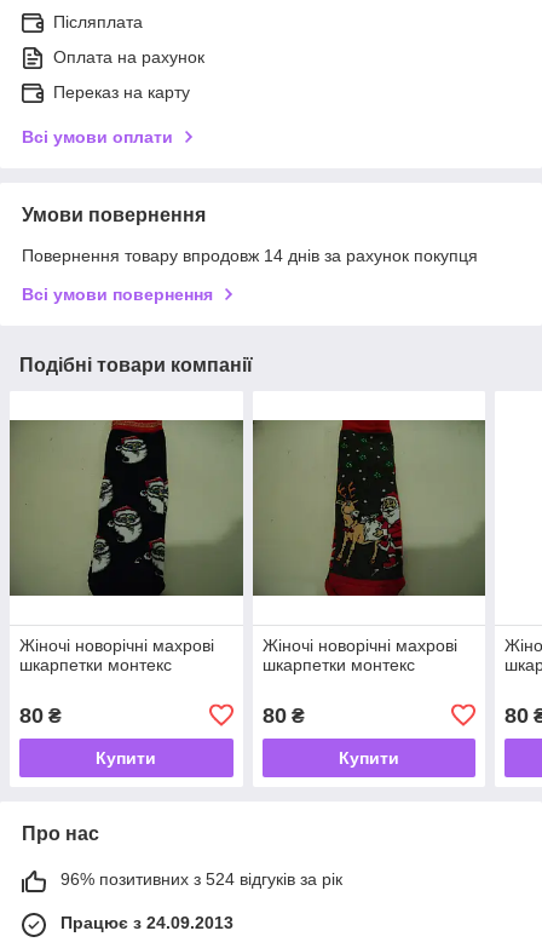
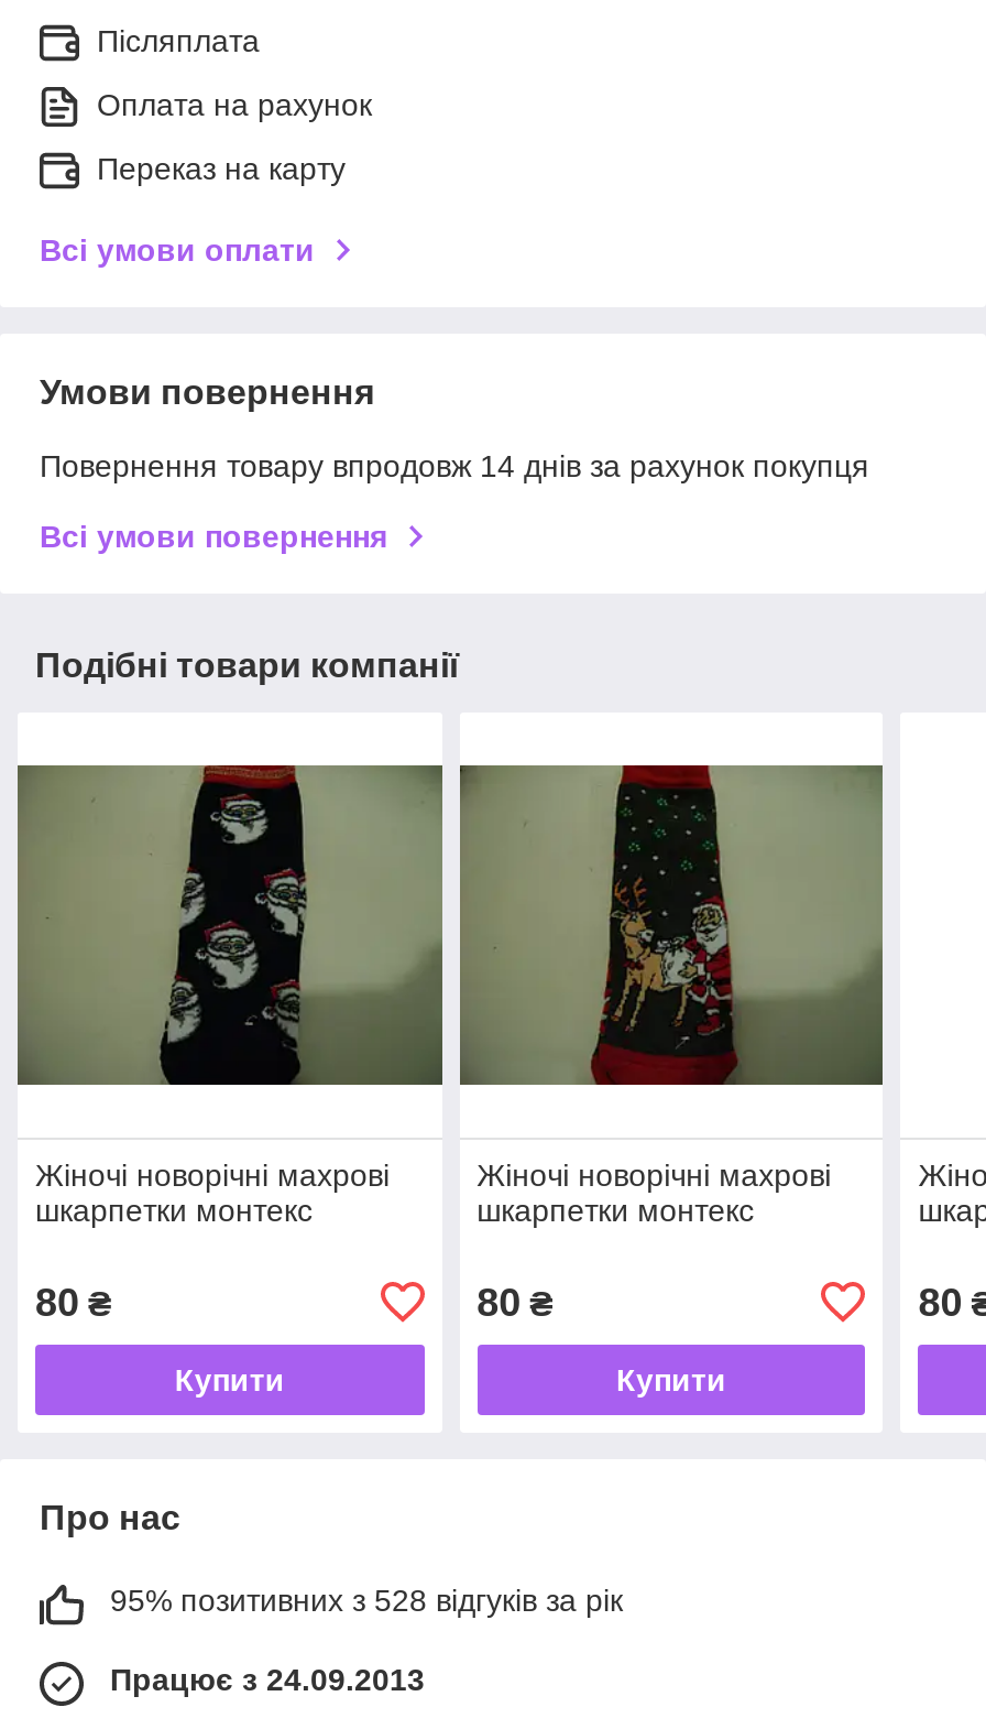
[60,869,342,888] 96% позитивних з 524 відгуків за рік -> [110,1582,623,1617] 95% позитивних з 528 відгуків за рік

